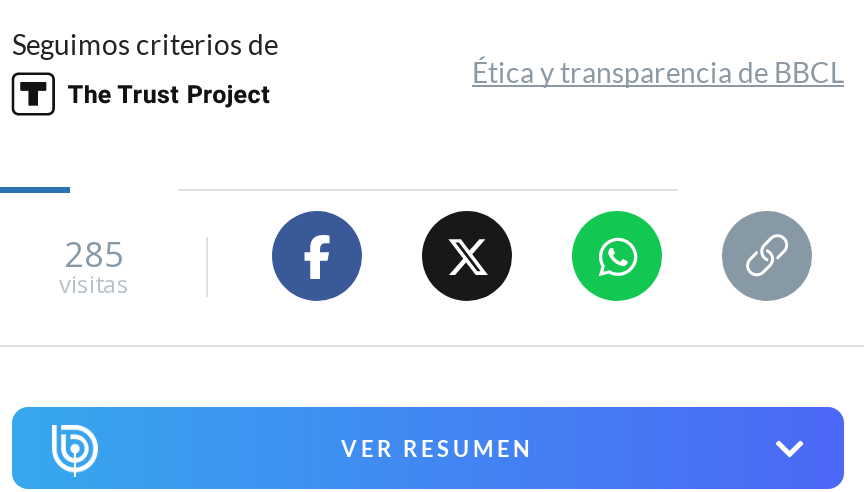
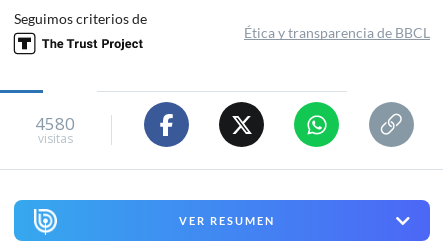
[64,231,124,277] 285 -> [35,112,75,135] 4580

